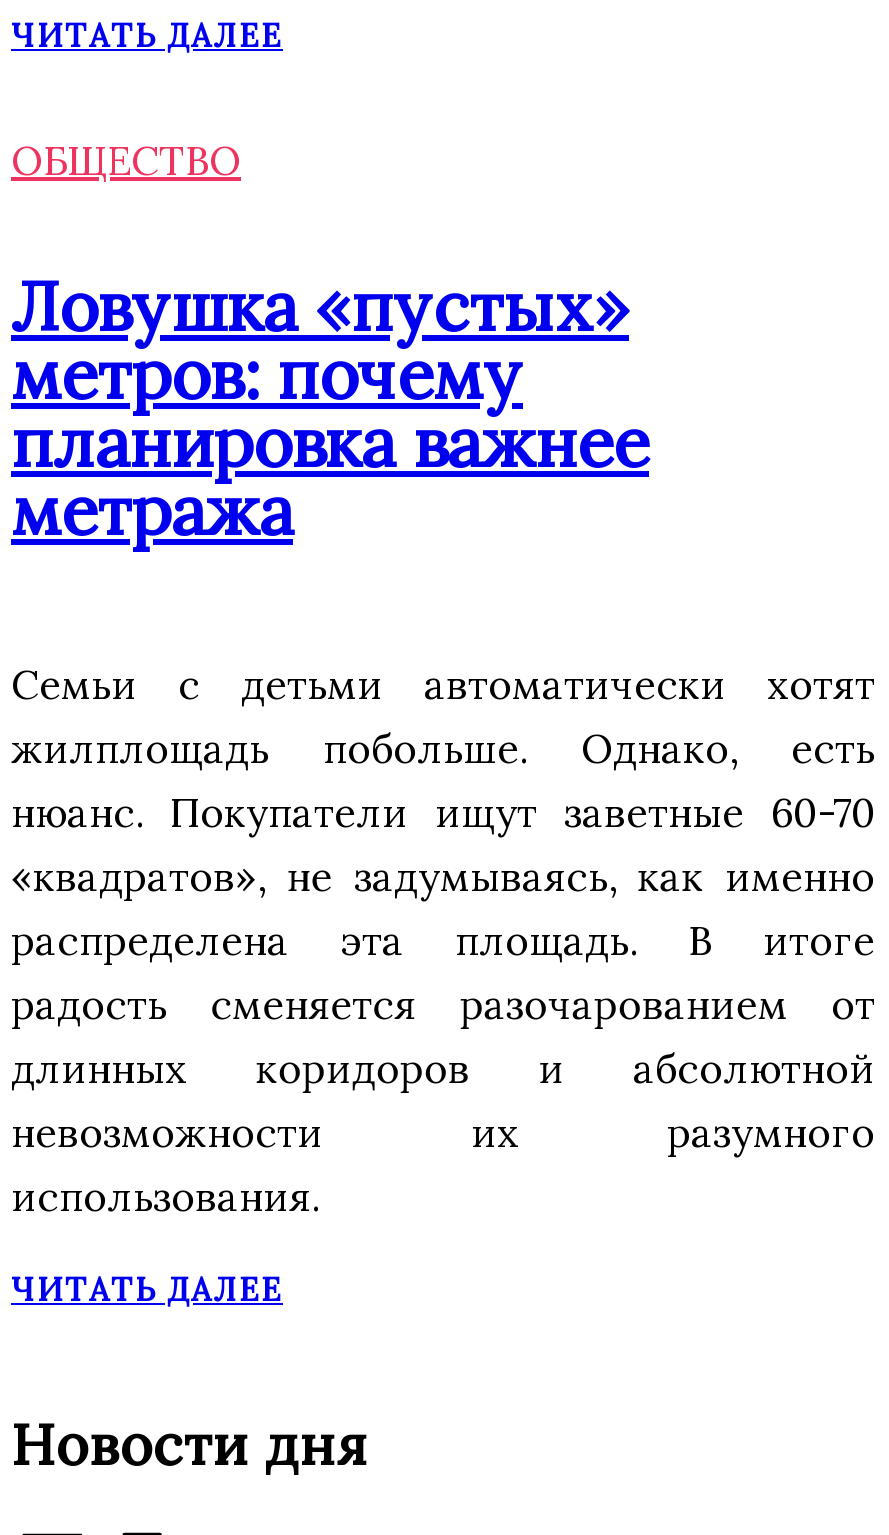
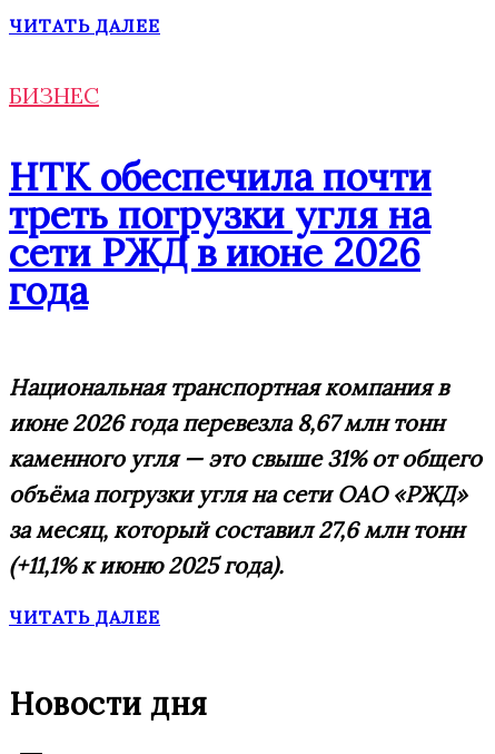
[11,135,241,185] ОБЩЕСТВО -> [9,81,99,109] БИЗНЕС
[11,263,649,553] Ловушка «пустых» | метров: почему | планировка важнее | метража -> [9,153,432,314] НТК обеспечила почти | треть погрузки угля на | сети РЖД в июне 2026 | года
[11,659,875,1221] Семьи с детьми автоматически хотят | жилплощадь побольше. Однако, есть | нюанс. Покупатели ищут заветные 60-70 | «квадратов», не задумываясь, как именно | распределена эта площадь. В итоге | радость сменяется разочарованием от | длинных коридоров и абсолютной | невозможности их разумного | использования. -> [9,373,482,579] Национальная транспортная компания в | июне 2026 года перевезла 8,67 млн тонн | каменного угля — это свыше 31% от общего | объёма погрузки угля на сети ОАО «РЖД» | за месяц, который составил 27,6 млн тонн | (+11,1% к июню 2025 года).

